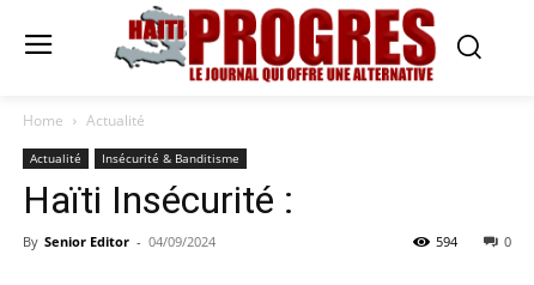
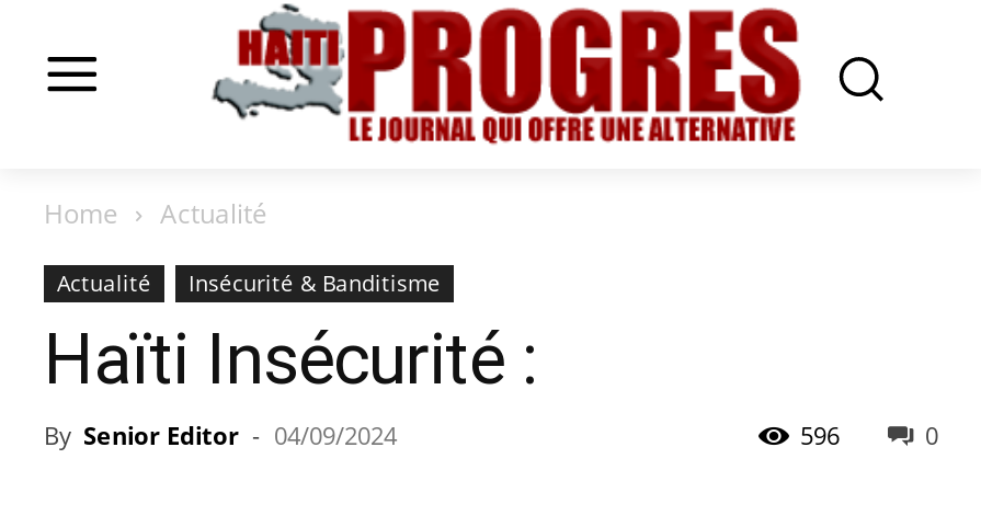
[436,232,457,250] 594 -> [800,418,840,451] 596

